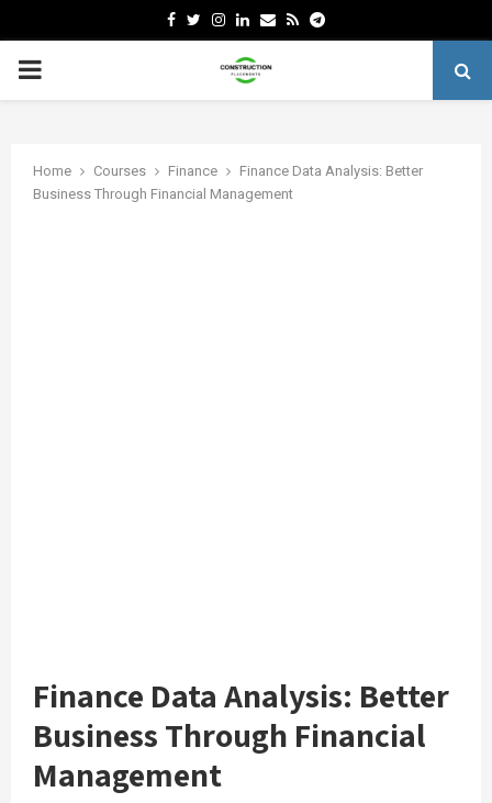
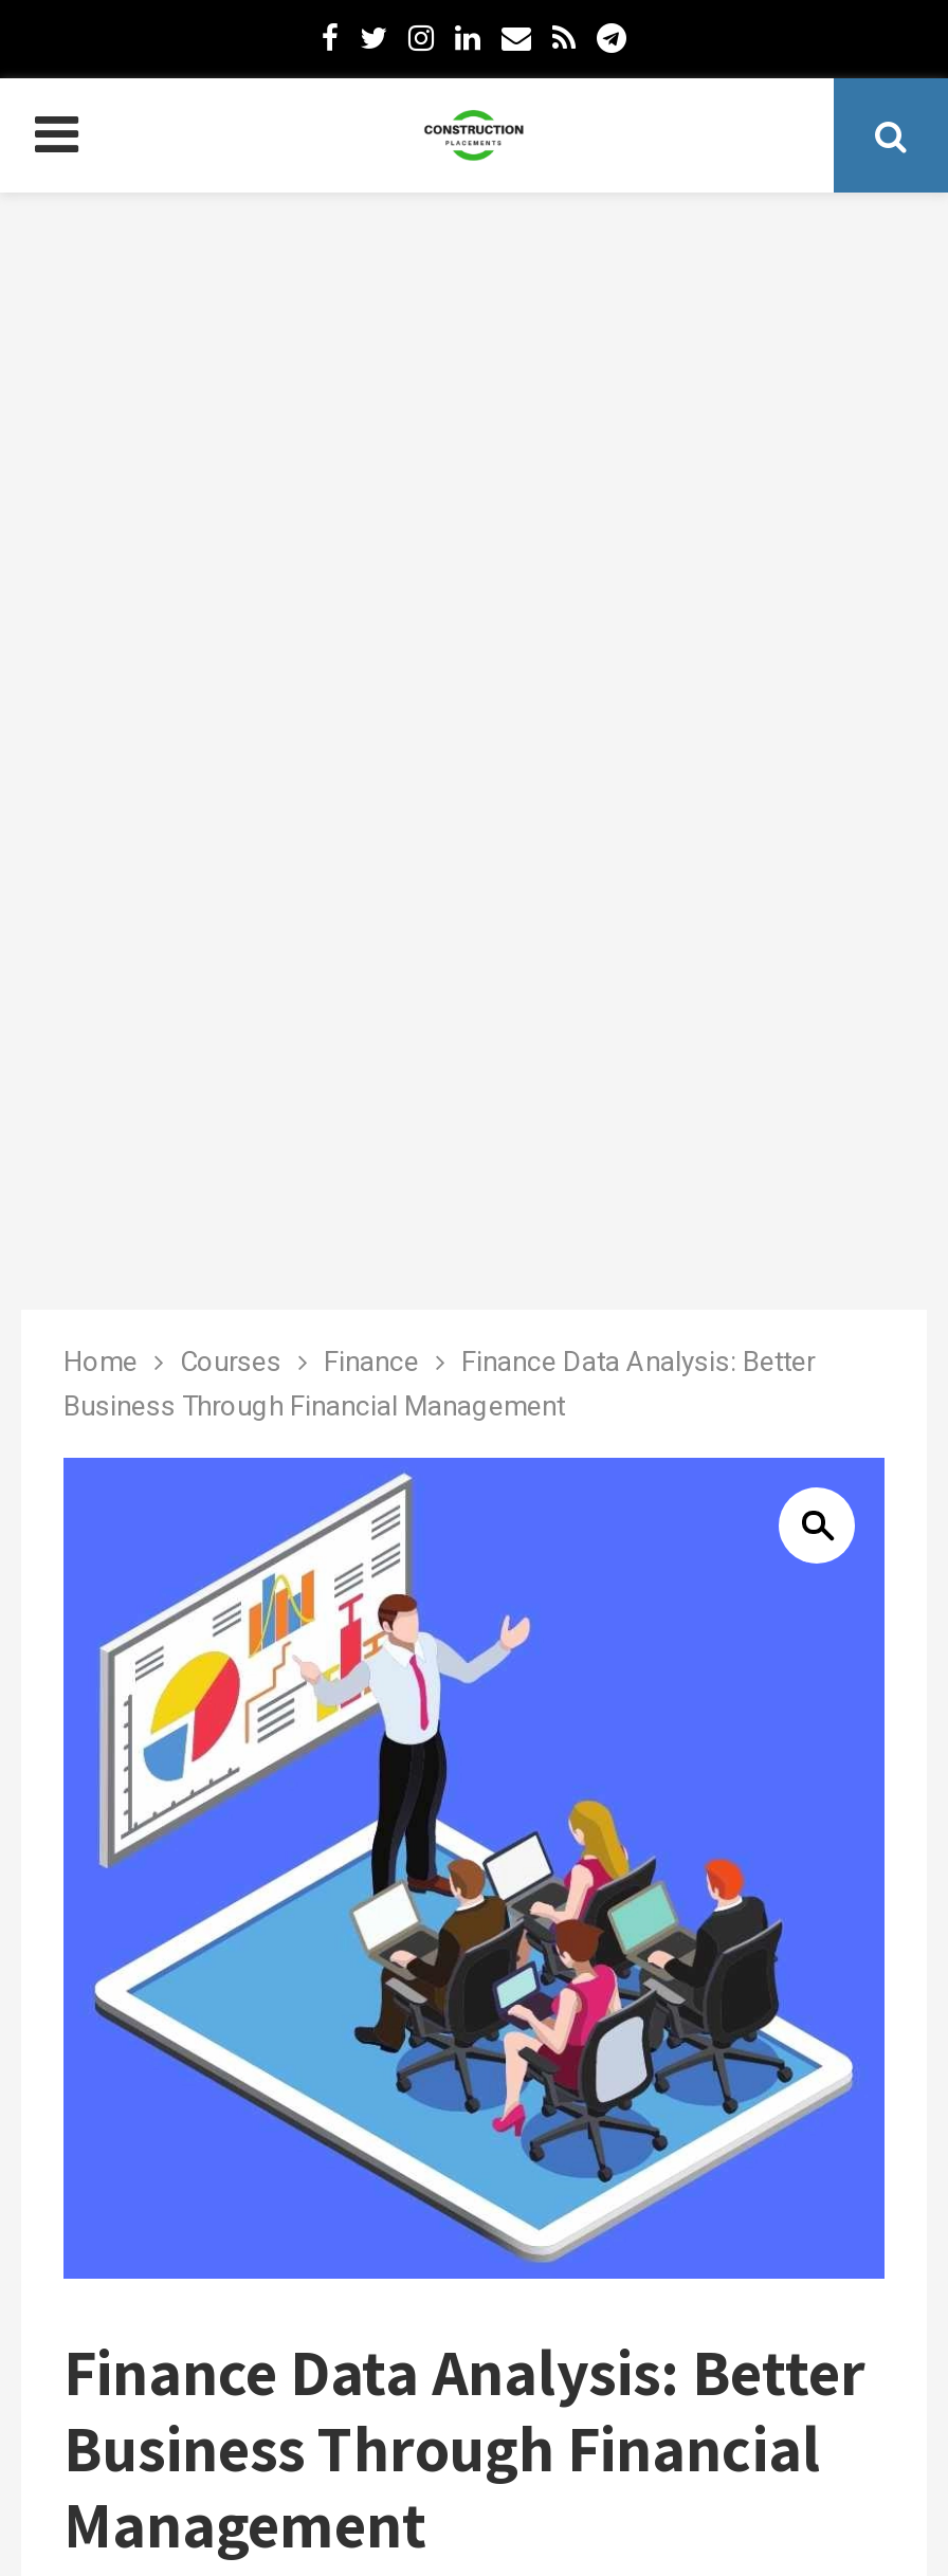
none -> [61,1456,887,2281] [image]

